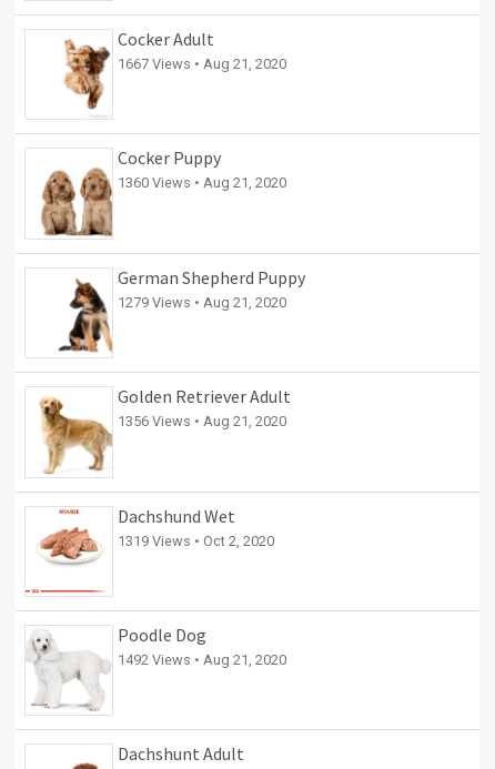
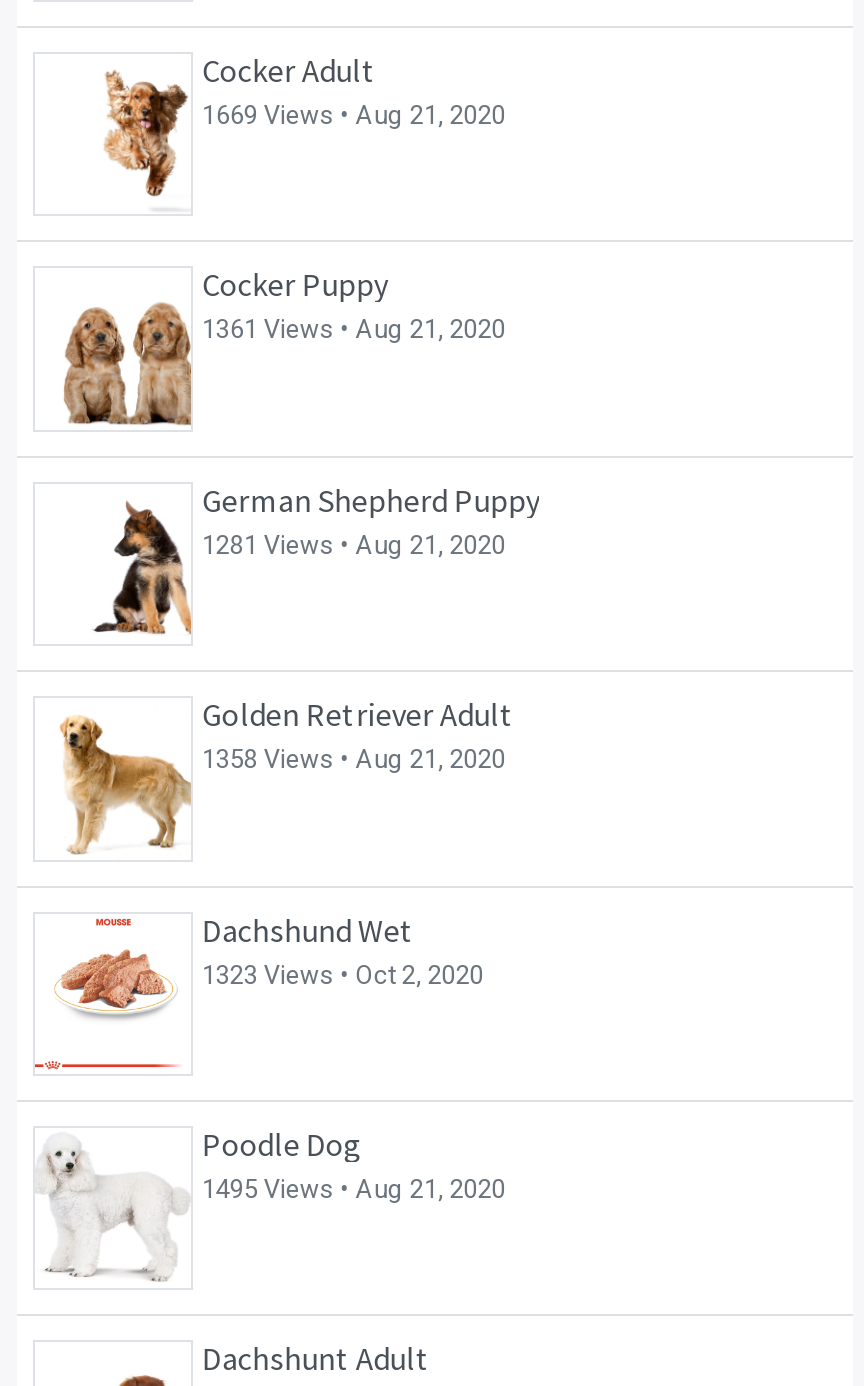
[118,55,287,72] 1667 Views • Aug 21, 2020 -> [202,100,506,130] 1669 Views • Aug 21, 2020
[118,175,287,191] 1360 Views • Aug 21, 2020 -> [202,315,506,345] 1361 Views • Aug 21, 2020
[118,294,287,310] 1279 Views • Aug 21, 2020 -> [202,529,506,559] 1281 Views • Aug 21, 2020
[118,413,287,430] 1356 Views • Aug 21, 2020 -> [202,744,506,774] 1358 Views • Aug 21, 2020
[118,532,275,549] 1319 Views • Oct 2, 2020 -> [202,959,484,989] 1323 Views • Oct 2, 2020
[118,651,287,668] 1492 Views • Aug 21, 2020 -> [202,1174,506,1204] 1495 Views • Aug 21, 2020

